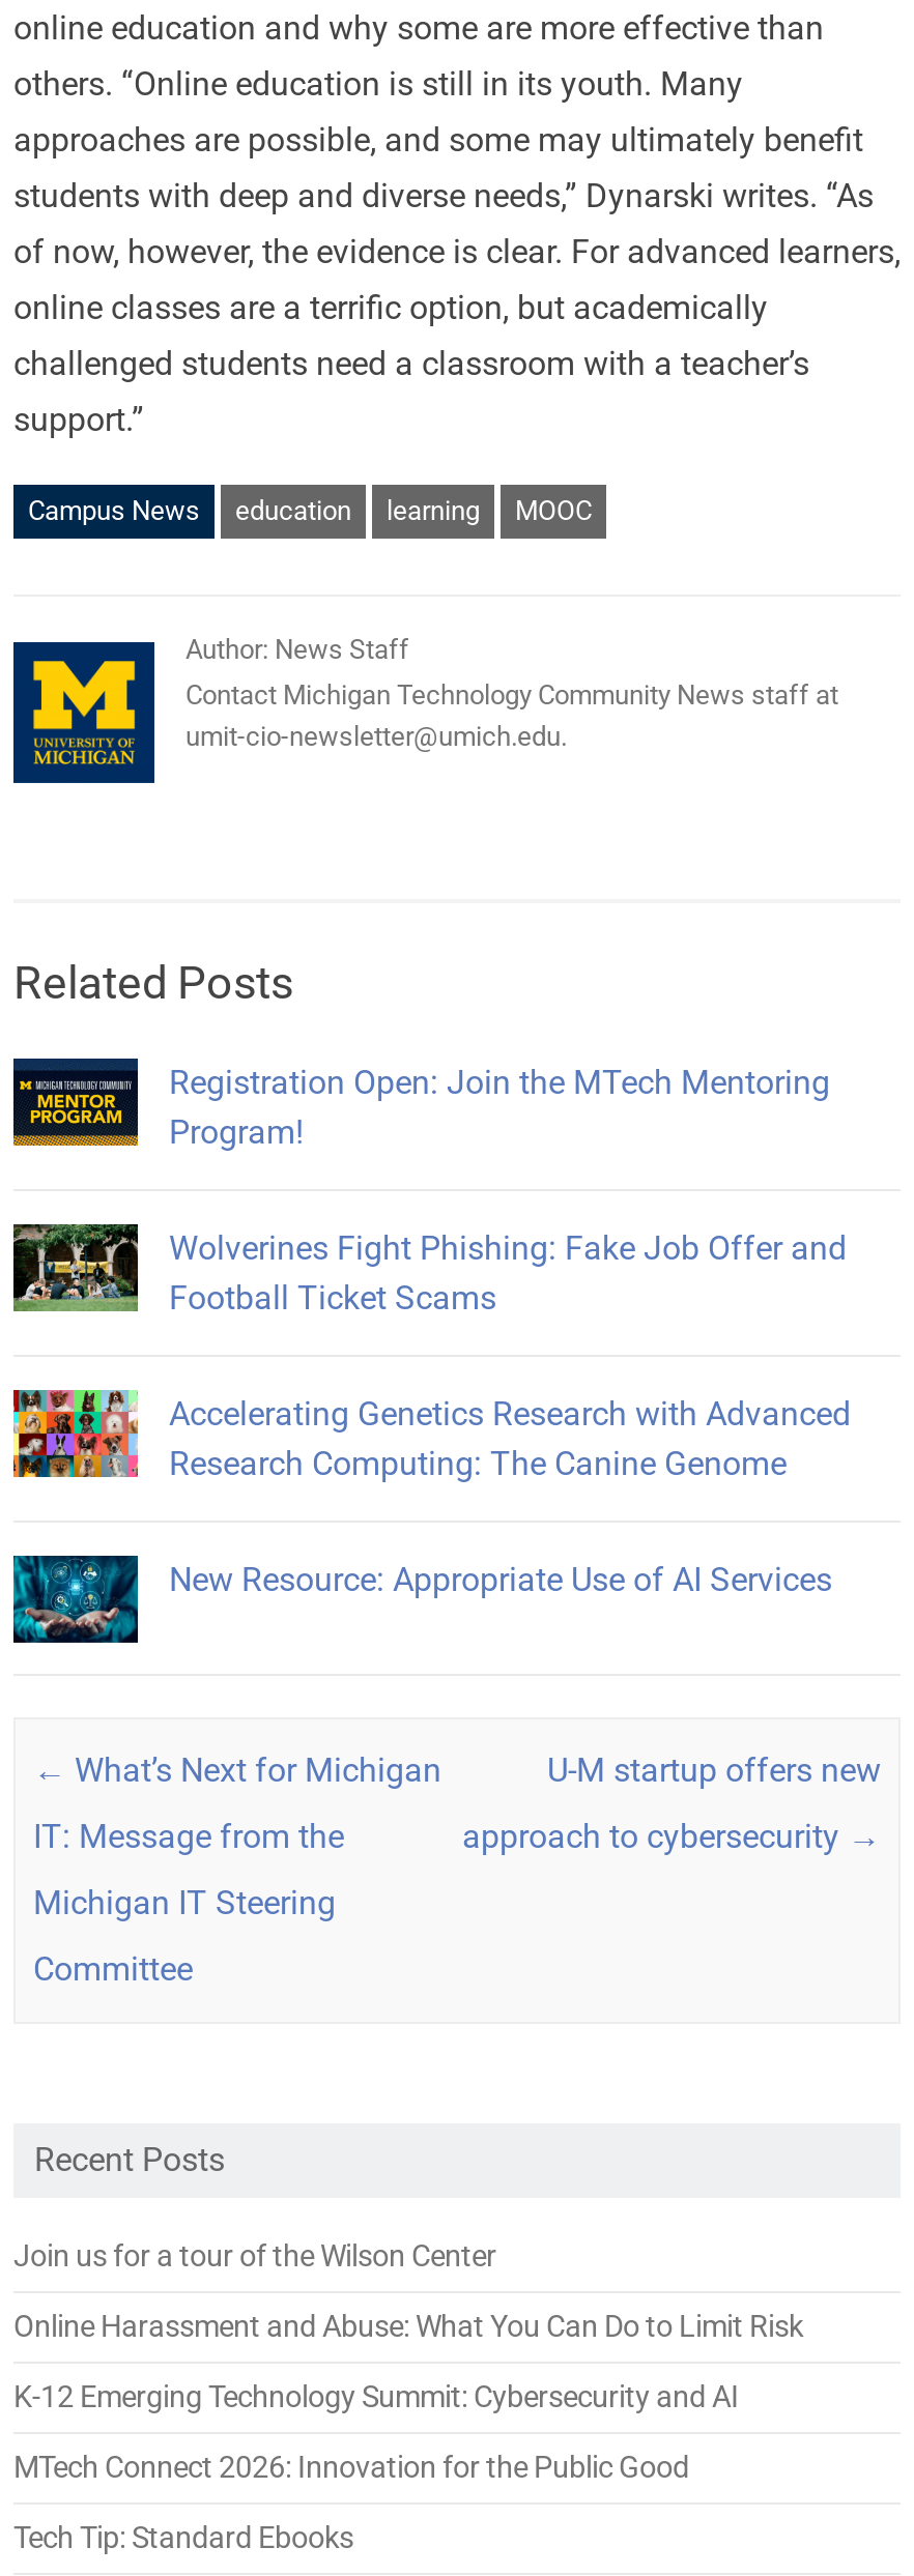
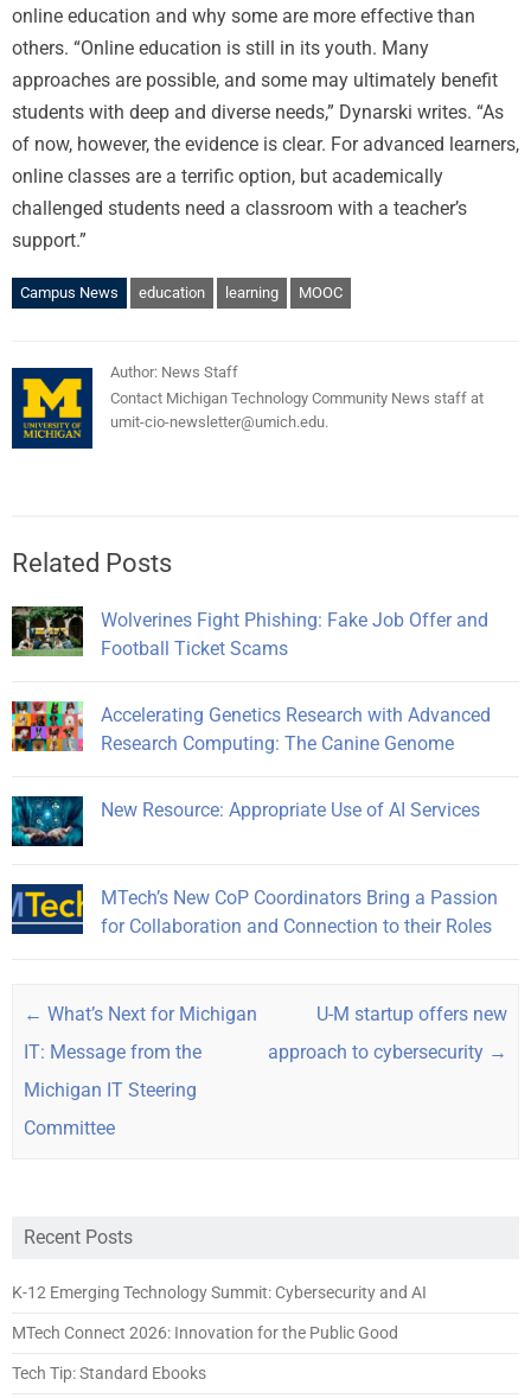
[13,1059,830,1153] [image] | Registration Open: Join the MTech Mentoring | Program! -> none
moved [11,1220,140,1313] -> [11,604,84,657]: [image]
moved [9,1386,140,1481] -> [9,699,84,754]: [image]
moved [9,1554,140,1645] -> [9,795,84,847]: [image]
none -> [11,883,498,938] [image] | MTech’s New CoP Coordinators Bring a Passion | for Collaboration and Connection to their Roles
[13,2239,803,2342] Join us for a tour of the Wilson Center | Online Harassment and Abuse: What You Can Do to Limit Risk -> none

